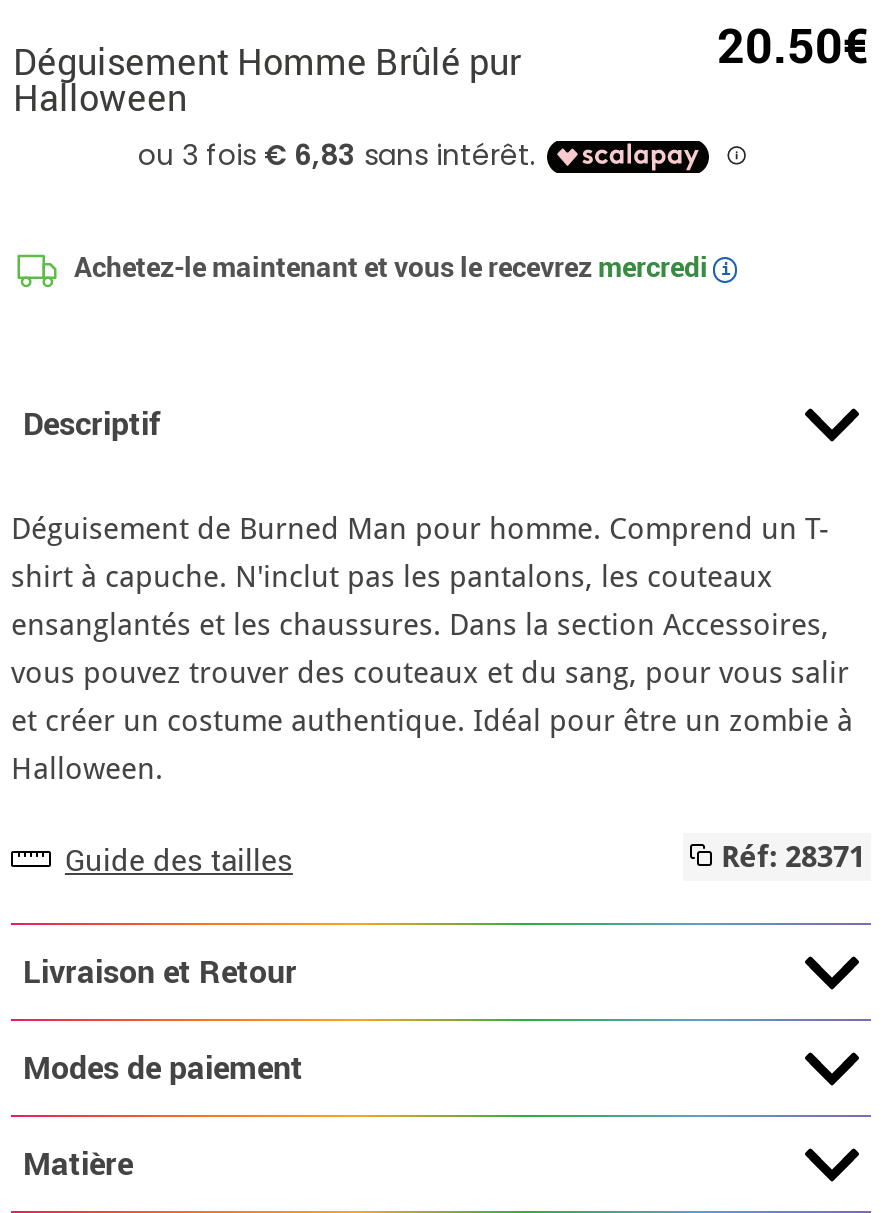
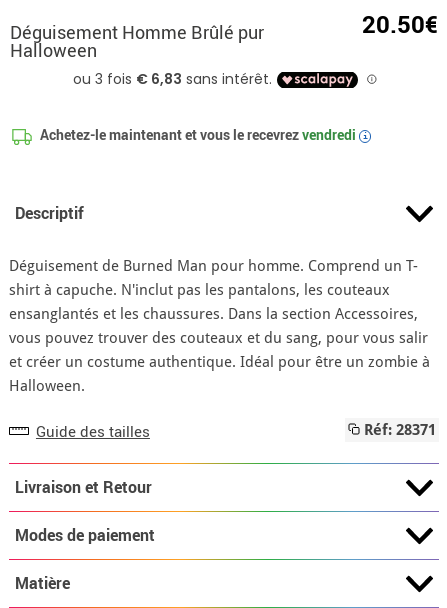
[68,247,708,285] Achetez-le maintenant et vous le recevrez mercredi -> [37,125,356,144] Achetez-le maintenant et vous le recevrez vendredi

